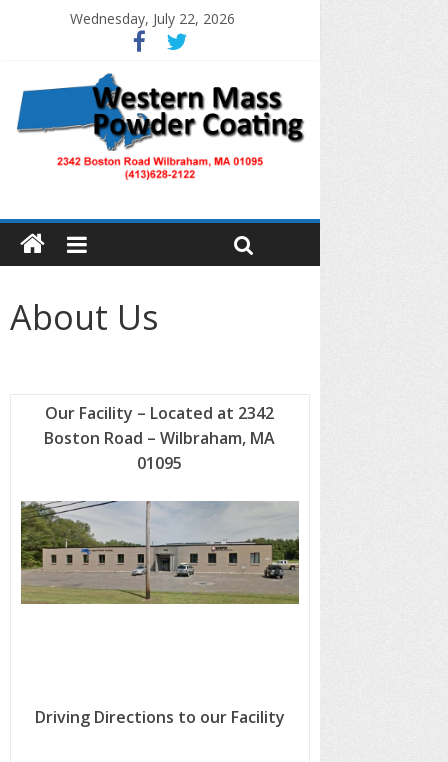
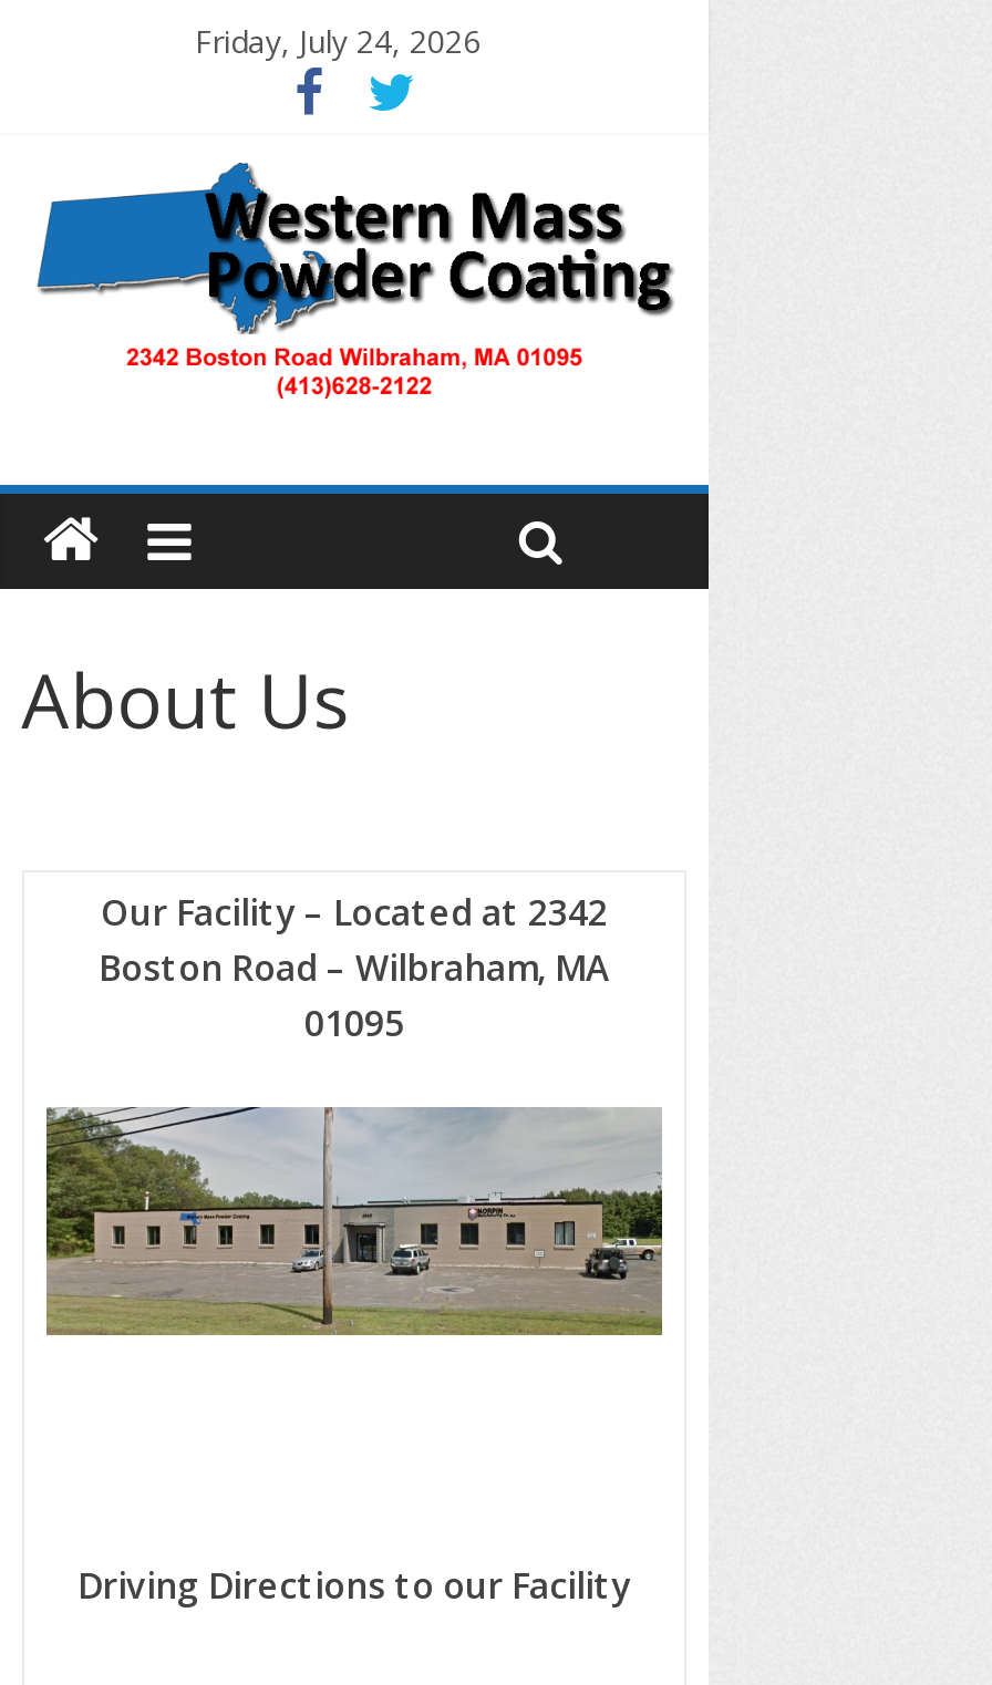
[70,9,235,28] Wednesday, July 22, 2026 -> [195,20,480,62] Friday, July 24, 2026

